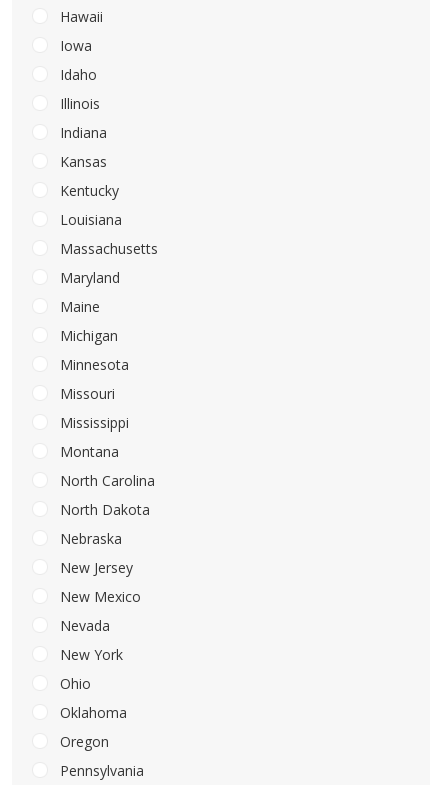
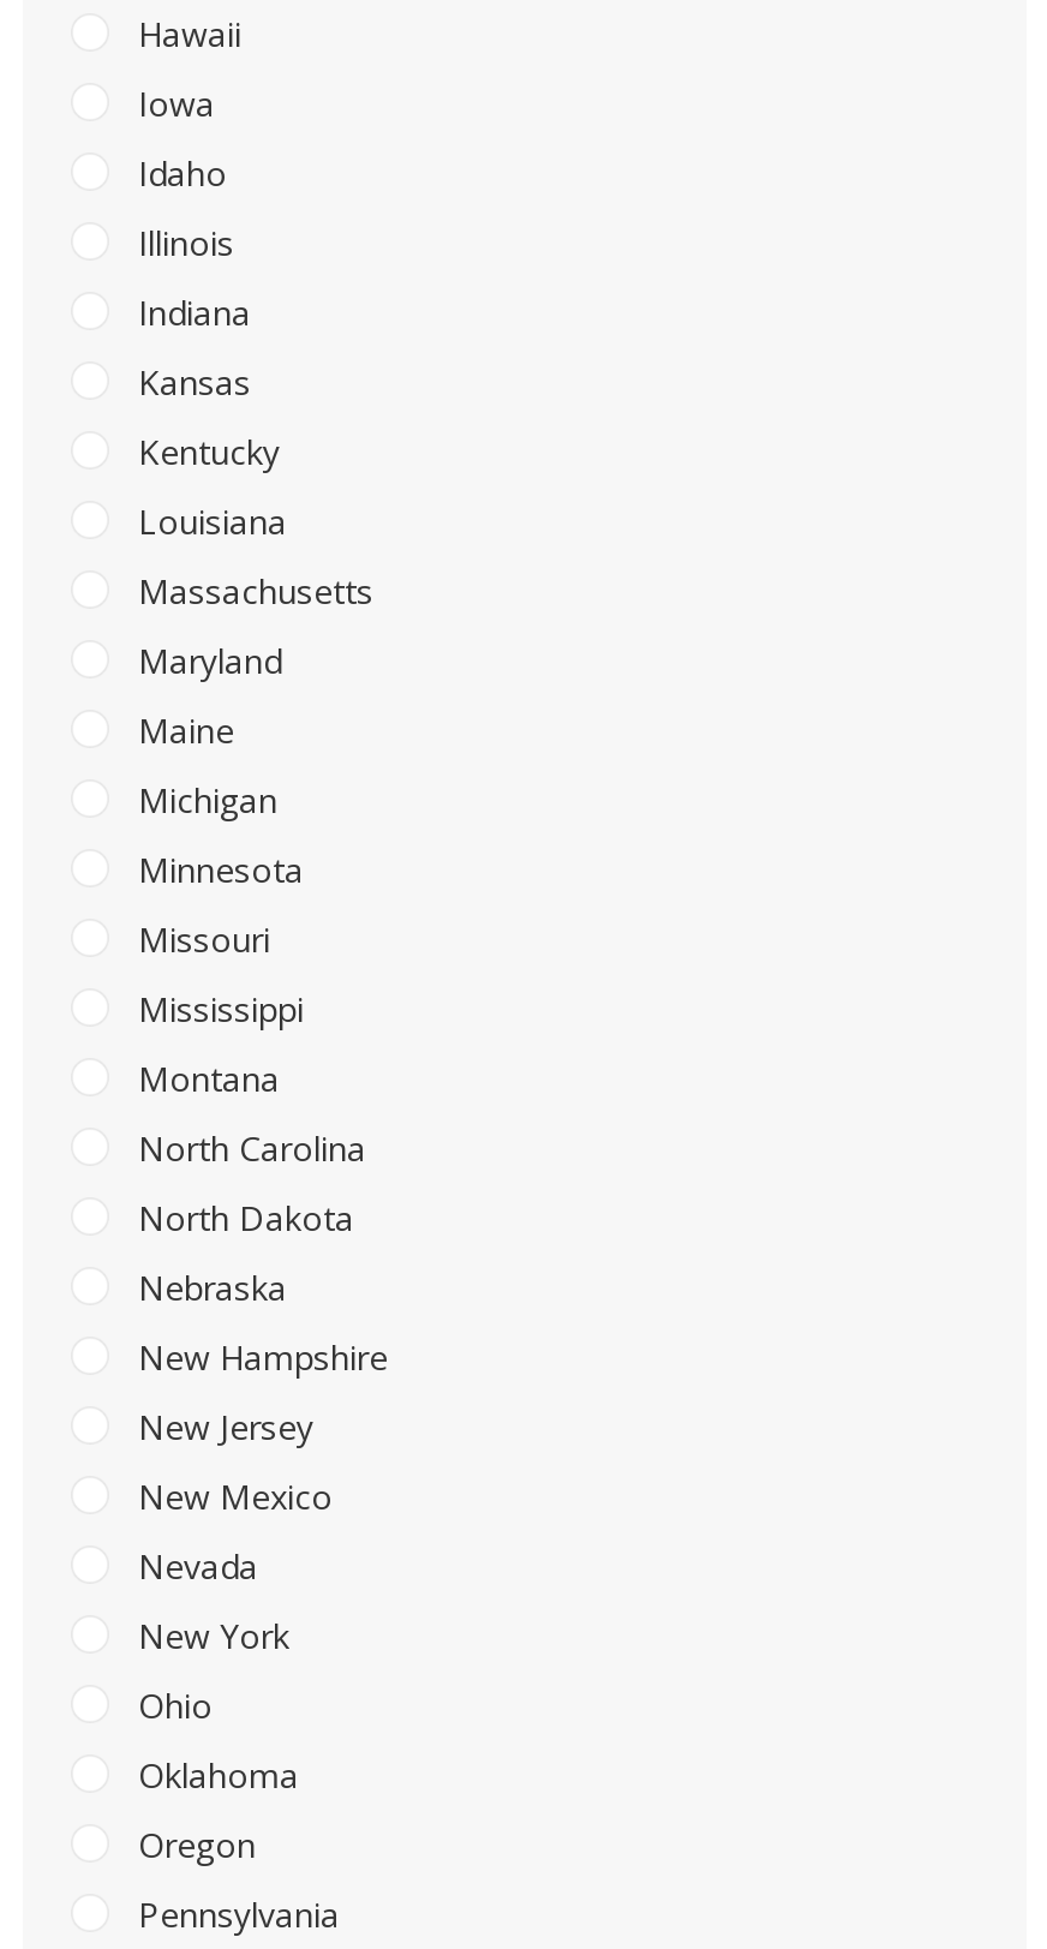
none -> [128,1335,388,1380] New Hampshire

